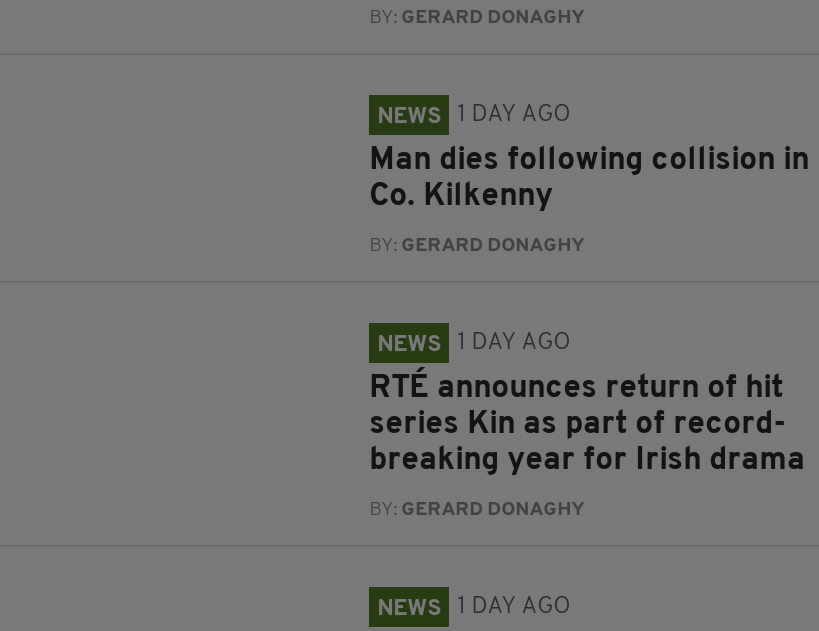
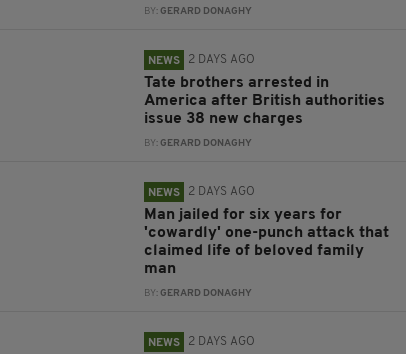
[377,103,571,129] NEWS 1 DAY AGO -> [148,54,255,67] NEWS 2 DAYS AGO
[369,145,809,213] Man dies following collision in | Co. Kilkenny -> [144,75,385,127] Tate brothers arrested in | America after British authorities | issue 38 new charges
[377,331,571,357] NEWS 1 DAY AGO -> [148,186,255,199] NEWS 2 DAYS AGO
[369,373,805,477] RTÉ announces return of hit | series Kin as part of record- | breaking year for Irish drama -> [144,207,389,277] Man jailed for six years for | 'cowardly' one-punch attack that | claimed life of beloved family | man
[377,595,571,621] NEWS 1 DAY AGO -> [148,336,255,349] NEWS 2 DAYS AGO

